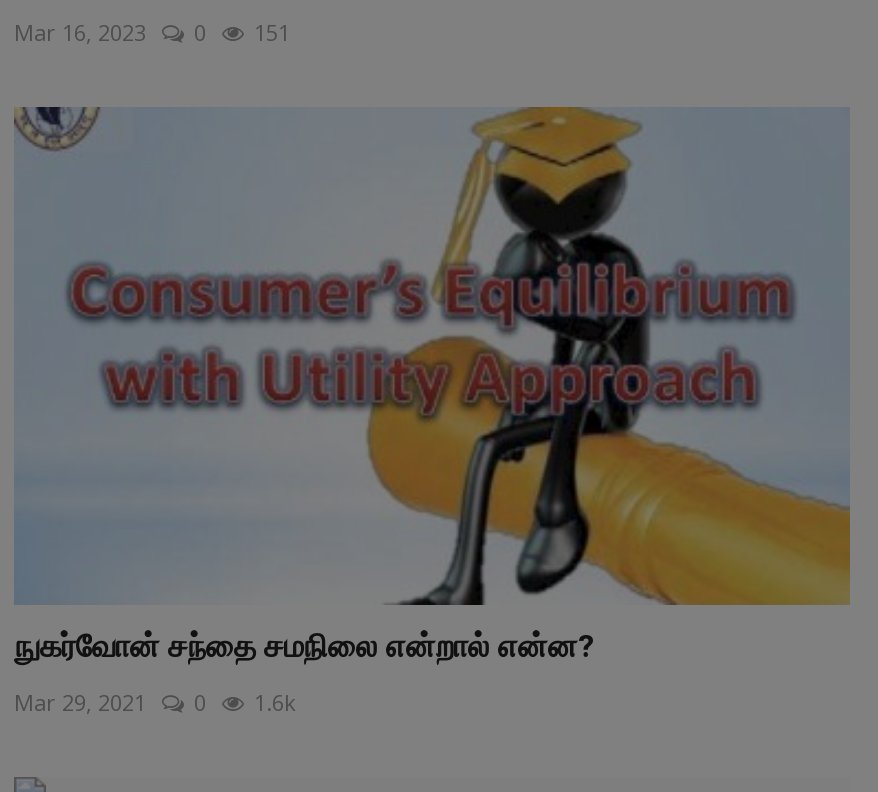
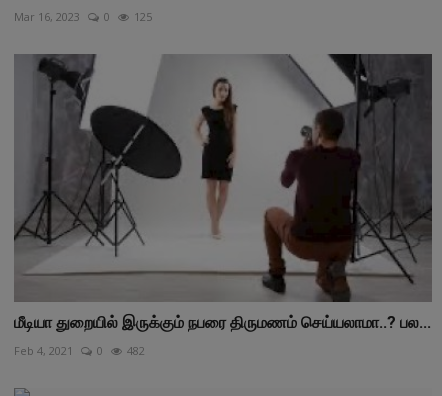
[14,17,290,47] Mar 16, 2023 0 151 -> [14,8,152,23] Mar 16, 2023 0 125
[14,106,852,664] [image] | நுகர்வோன் சந்தை சமநிலை என்றால் என்ன? -> [13,53,433,332] [image] | மீடியா துறையில் இருக்கும் நபரை திருமணம் செய்யலாமா..? பல...
[14,686,146,716] Mar 29, 2021 -> [14,343,73,358] Feb 4, 2021
[254,686,296,716] 1.6k -> [127,343,145,358] 482

